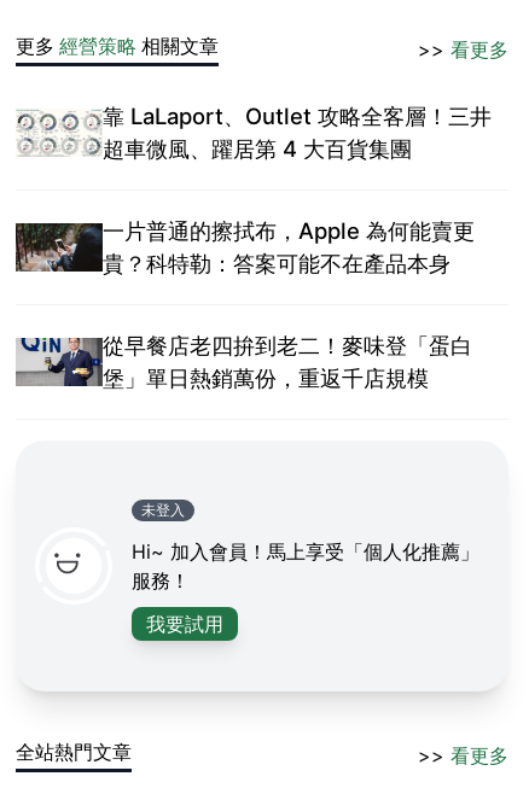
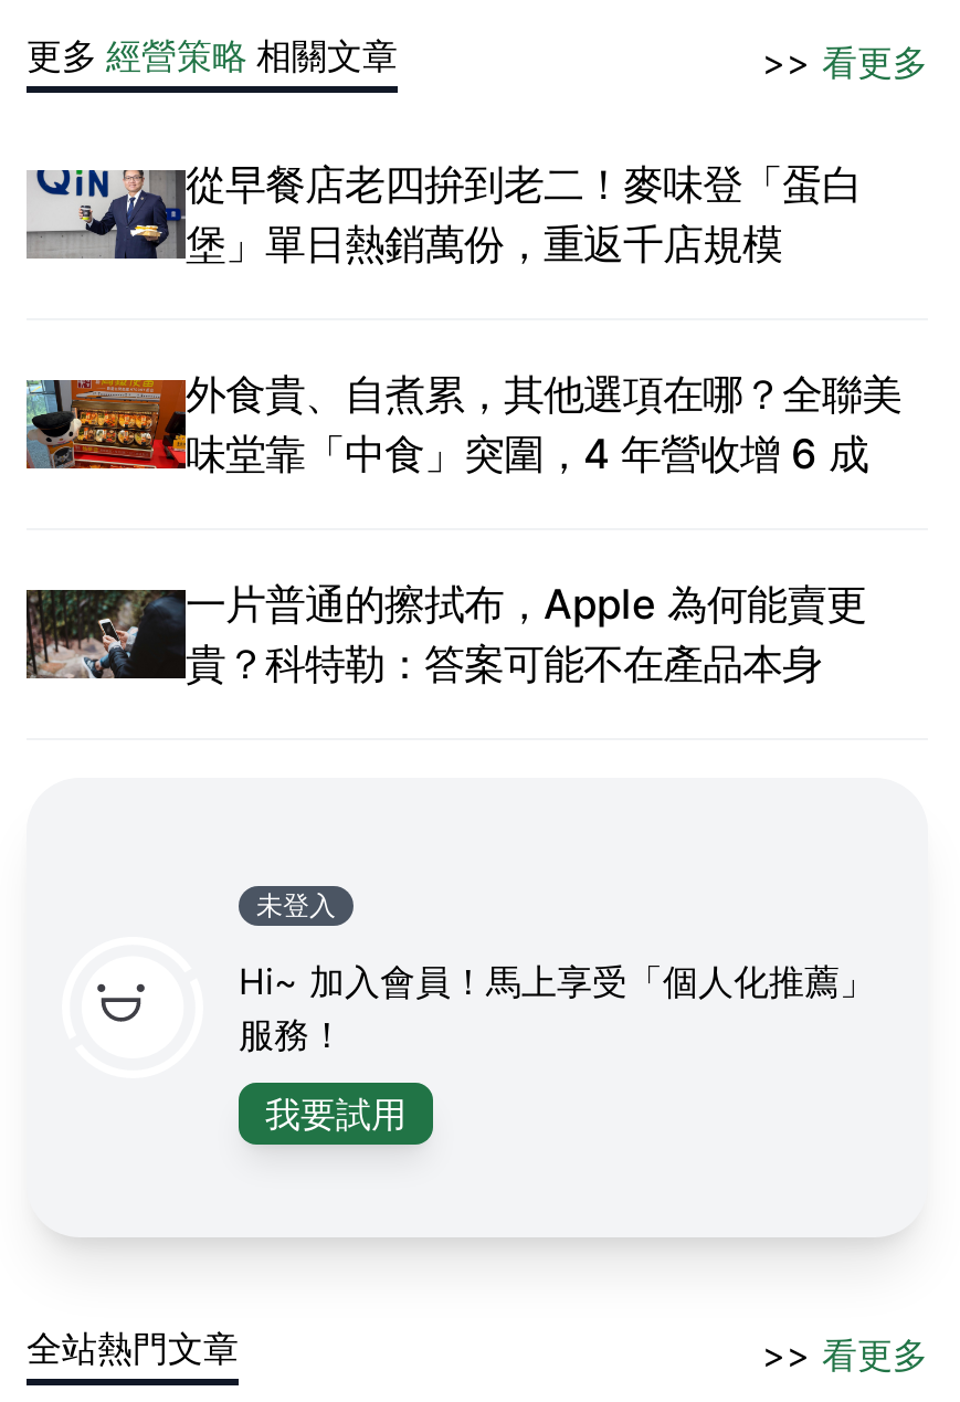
[17,102,492,161] [image] | 靠 LaLaport、Outlet 攻略全客層！三井 | 超車微風、躍居第 4 大百貨集團 -> [24,369,901,477] [image] | 外食貴、自煮累，其他選項在哪？全聯美 | 味堂靠「中食」突圍，4 年營收增 6 成
moved [13,217,475,276] -> [22,578,866,687]: [image] | 一片普通的擦拭布，Apple 為何能賣更 | 貴？科特勒：答案可能不在產品本身
moved [16,332,472,391] -> [27,159,862,267]: [image] | 從早餐店老四拚到老二！麥味登「蛋白 | 堡」單日熱銷萬份，重返千店規模

